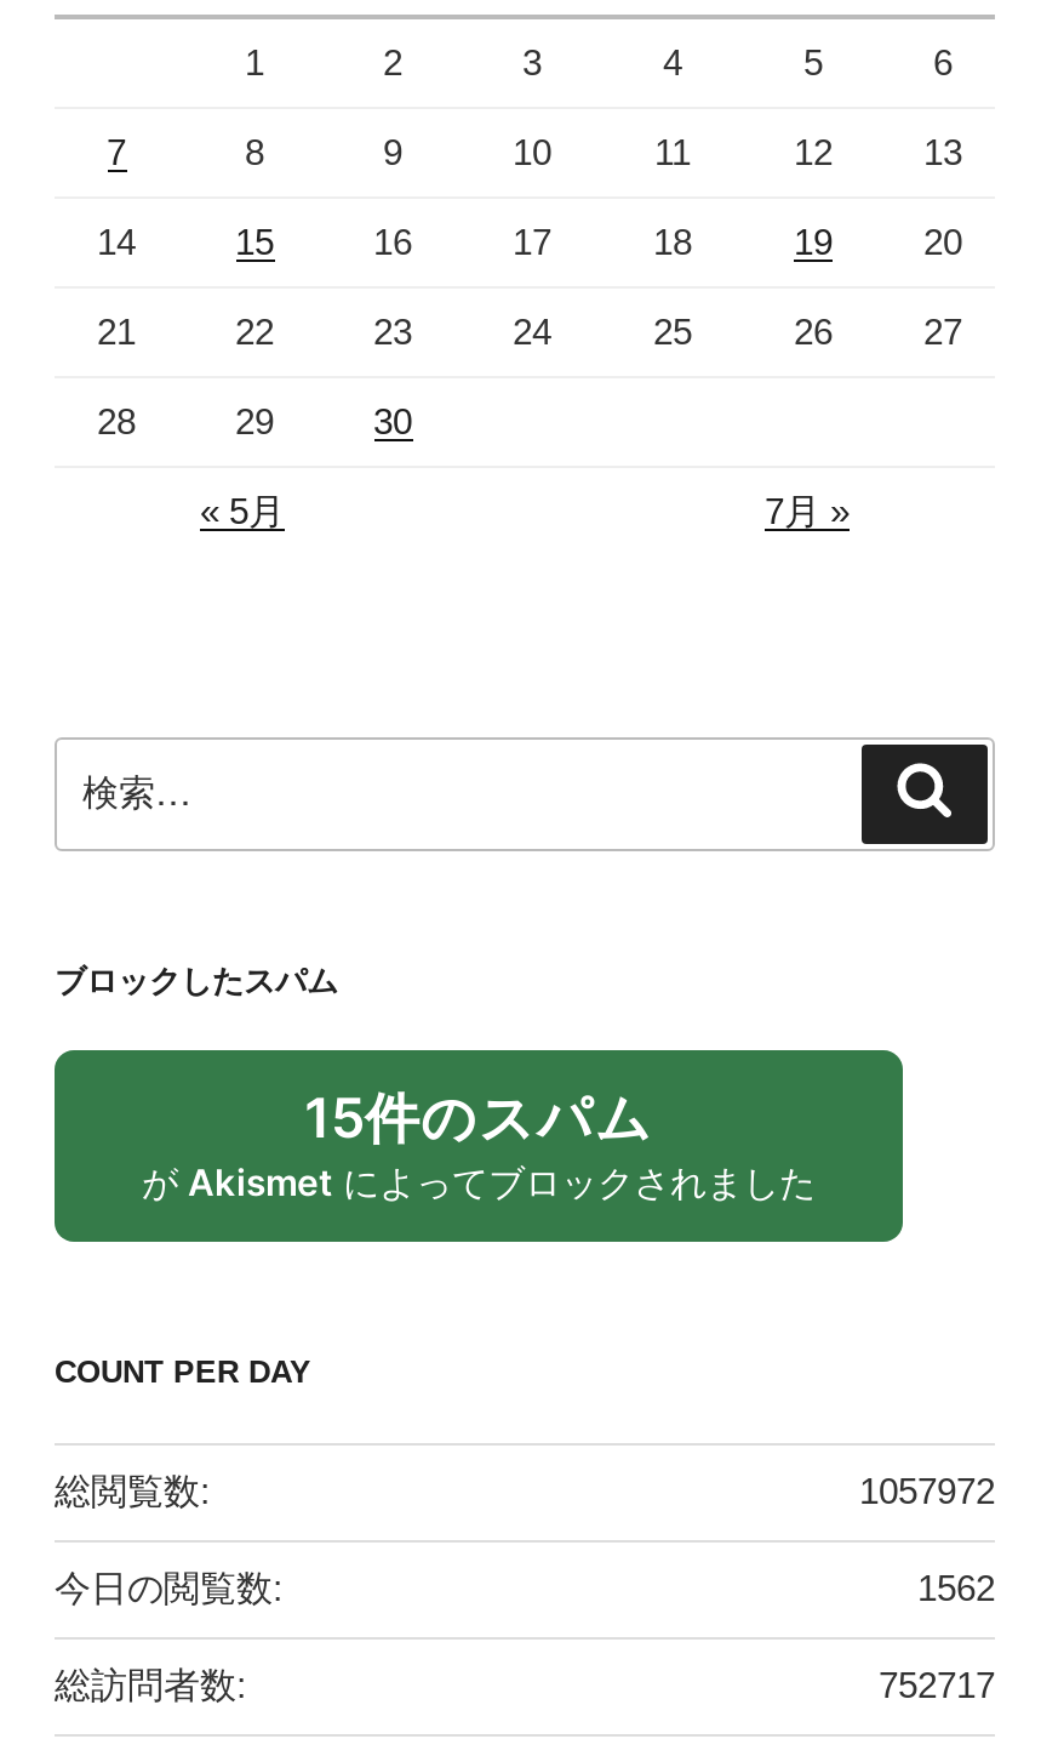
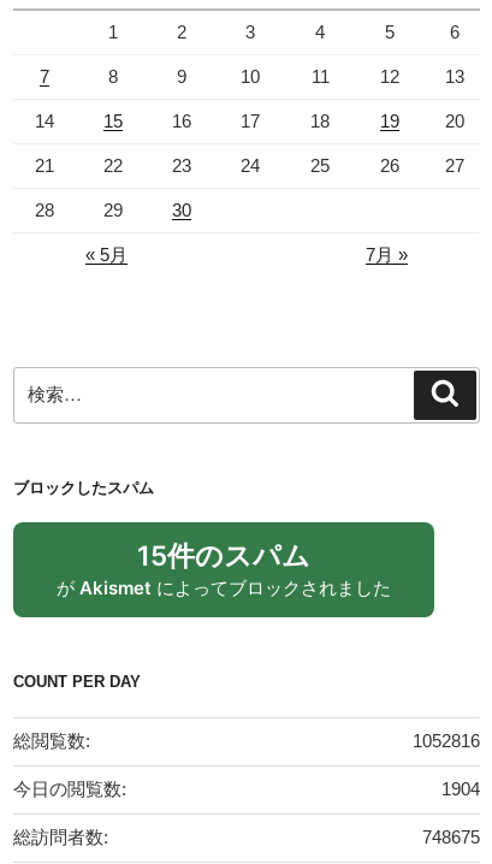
[859,1471,995,1512] 1057972 -> [413,731,480,751] 1052816
[917,1568,995,1609] 1562 -> [441,779,480,800] 1904
[879,1665,995,1706] 752717 -> [422,827,480,848] 748675

